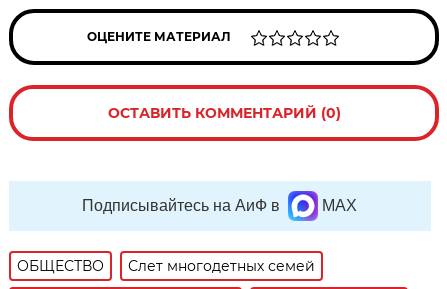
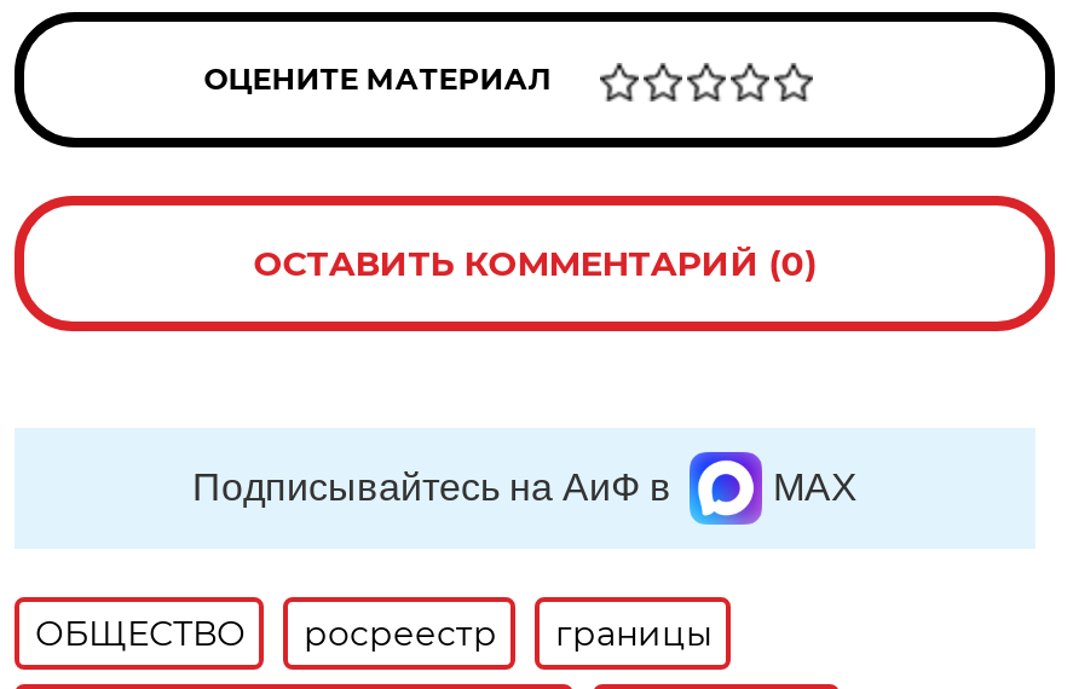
[128,257,315,275] Слет многодетных семей -> [303,611,712,655] росреестр | границы

